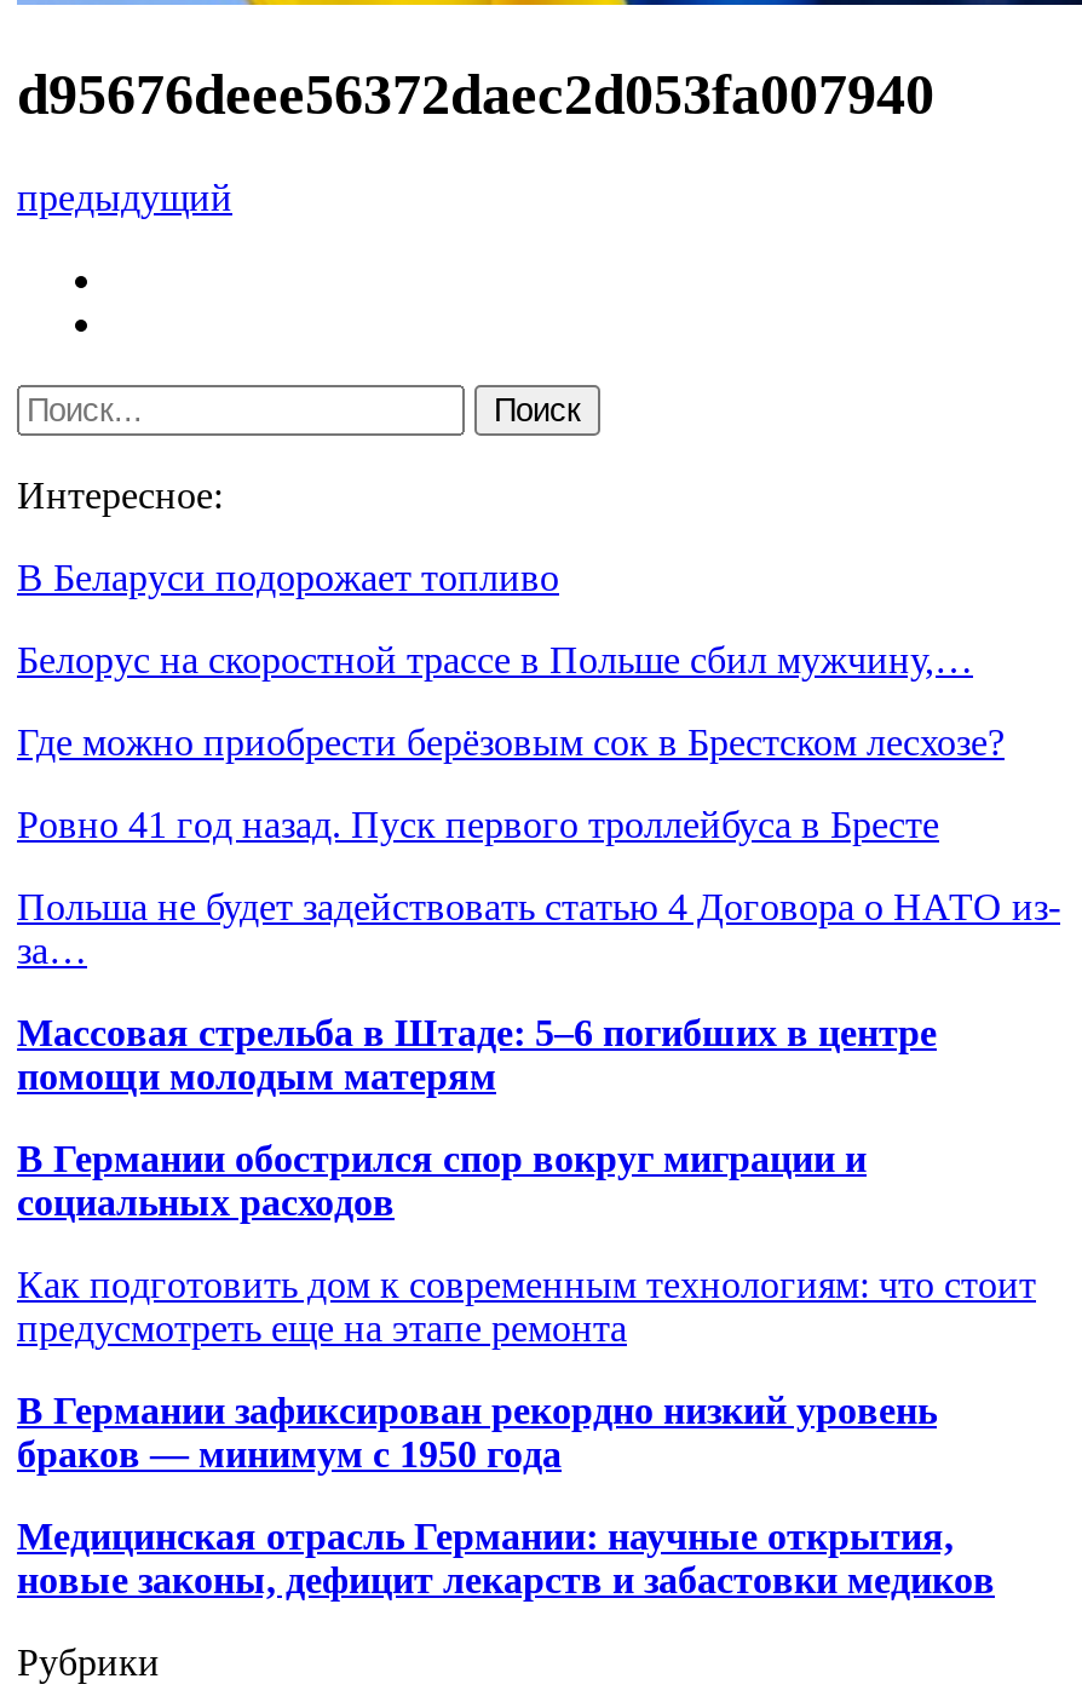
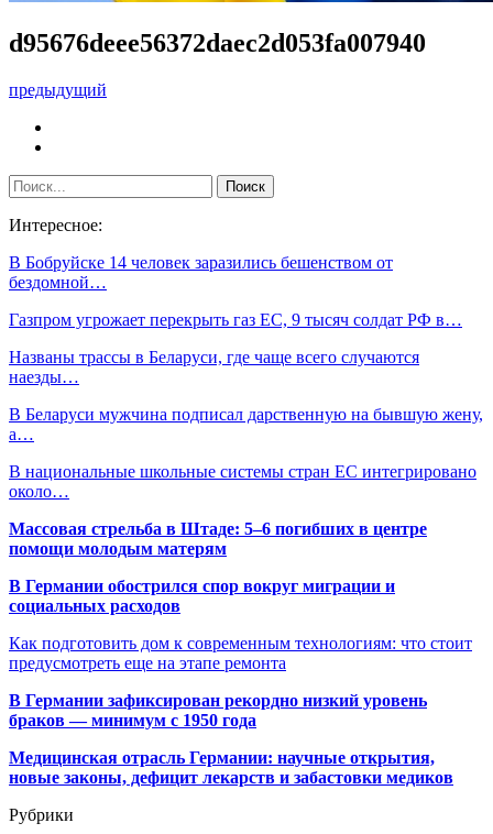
[17,556,559,598] В Беларуси подорожает топливо -> [9,253,393,291] В Бобруйске 14 человек заразились бешенством от | бездомной…
[17,639,973,680] Белорус на скоростной трассе в Польше сбил мужчину,… -> [9,310,462,329] Газпром угрожает перекрыть газ ЕС, 9 тысяч солдат РФ в…
[17,721,1005,762] Где можно приобрести берёзовым сок в Брестском лесхозе? -> [9,347,419,386] Названы трассы в Беларуси, где чаще всего случаются | наезды…
[17,803,939,844] Ровно 41 год назад. Пуск первого троллейбуса в Бресте -> [9,405,483,443] В Беларуси мужчина подписал дарственную на бывшую жену, | а…
[17,886,1060,970] Польша не будет задействовать статью 4 Договора о НАТО из- | за… -> [9,462,476,500] В национальные школьные системы стран ЕС интегрировано | около…

